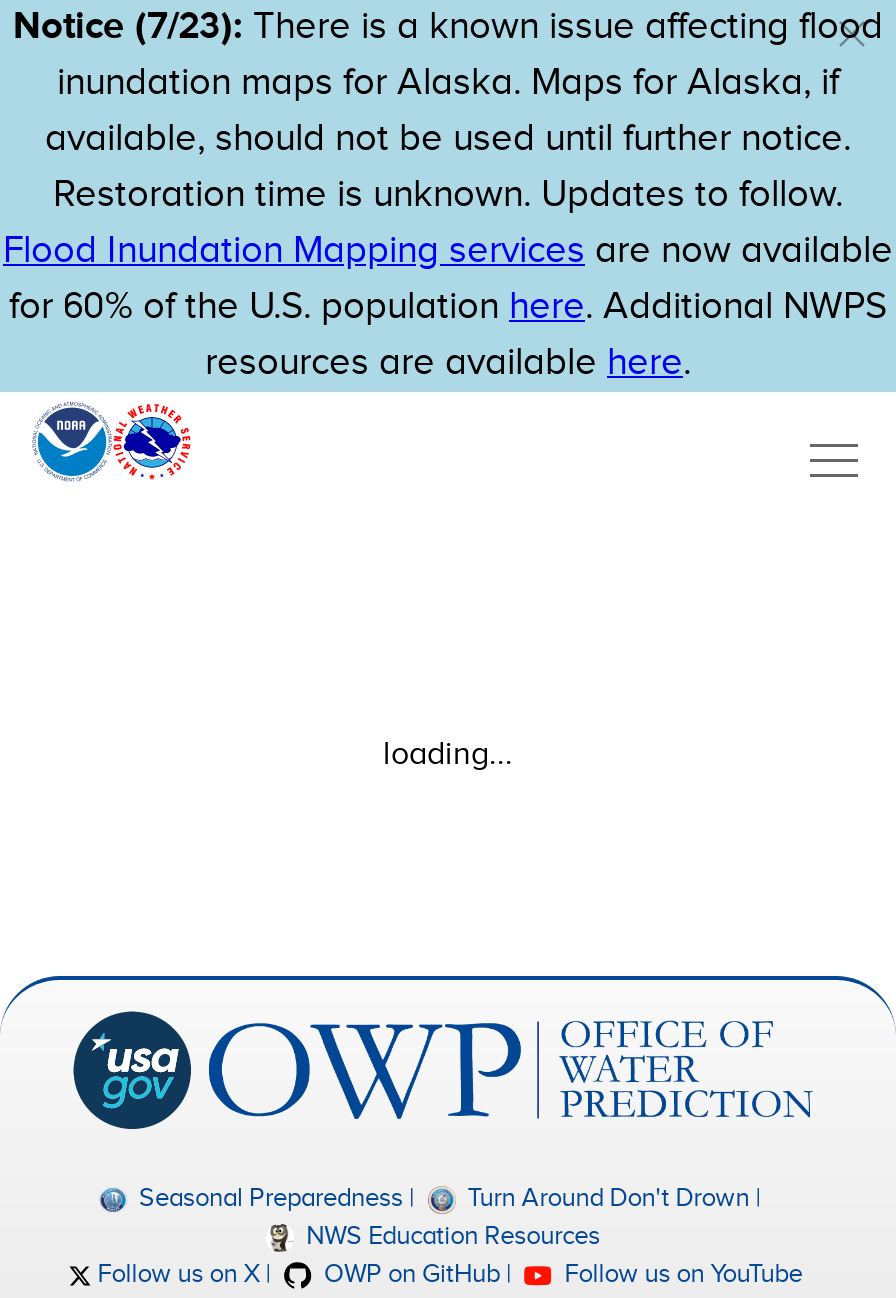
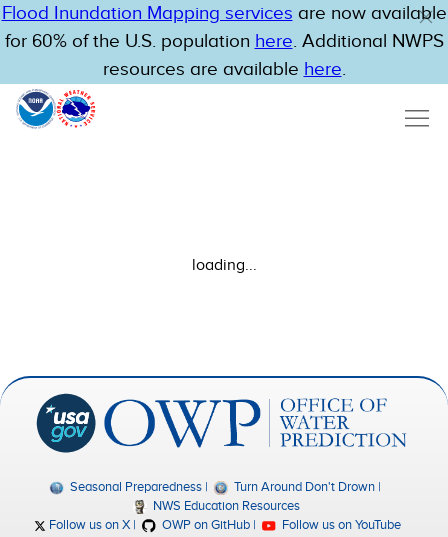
[13,4,883,218] Notice (7/23): There is a known issue affecting flood | inundation maps for Alaska. Maps for Alaska, if | available, should not be used until further notice. | Restoration time is unknown. Updates to follow. -> none

